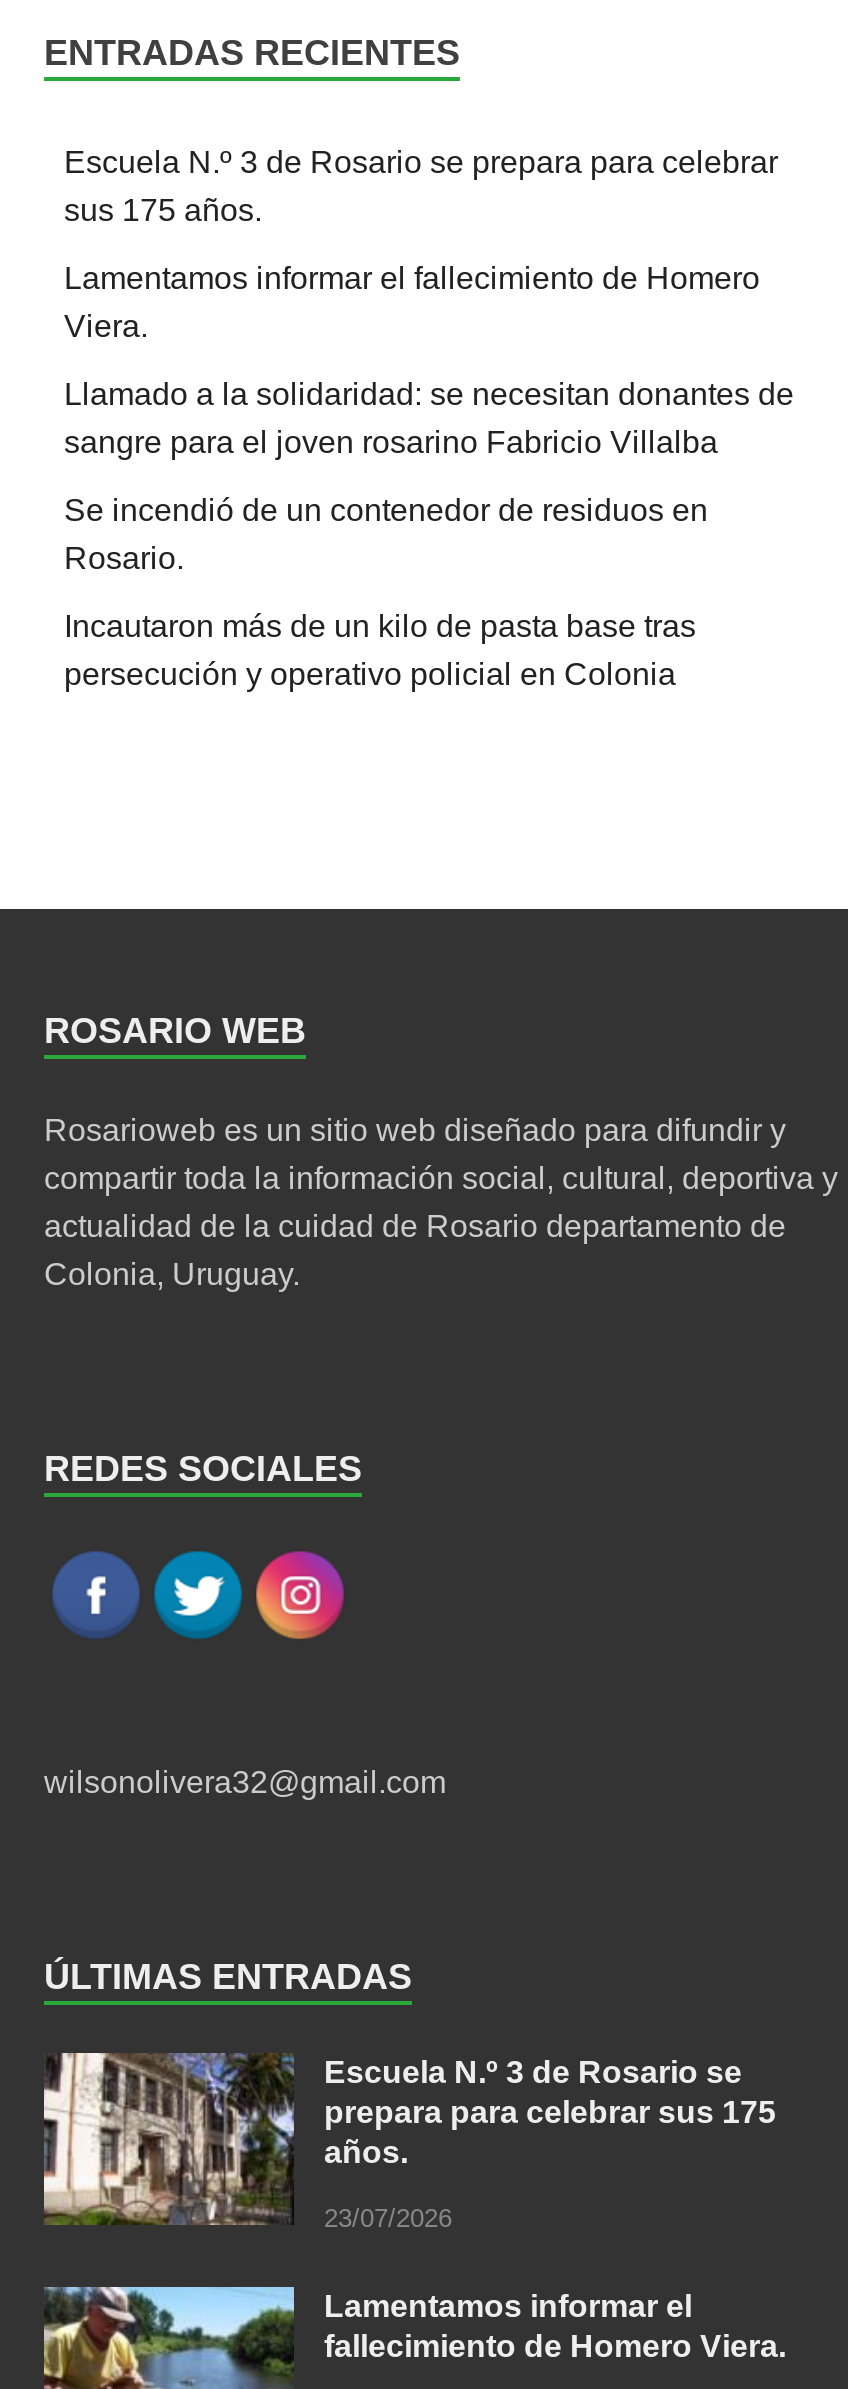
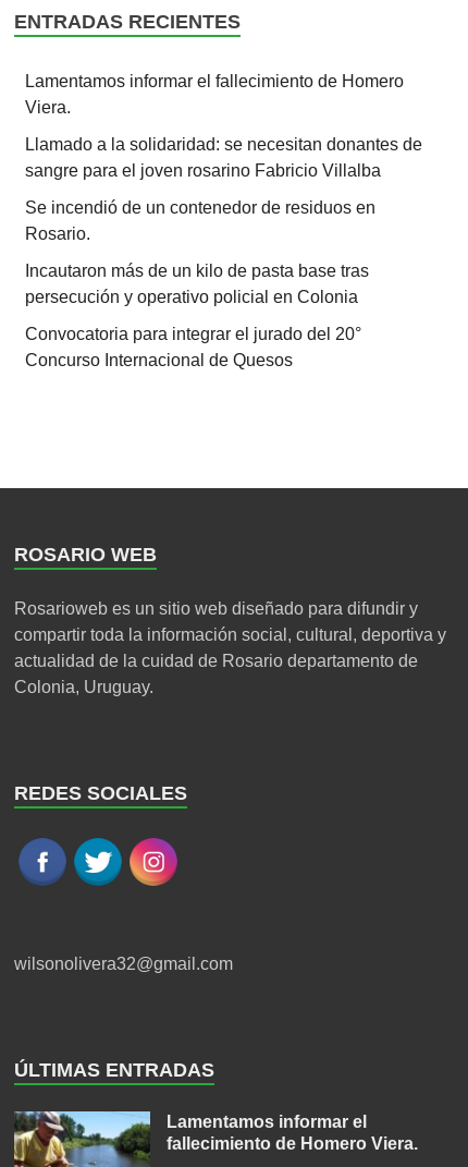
[64,145,778,227] Escuela N.º 3 de Rosario se prepara para celebrar | sus 175 años. -> none
none -> [25,324,361,369] Convocatoria para integrar el jurado del 20° | Concurso Internacional de Quesos
[44,2051,776,2239] [image] | Escuela N.º 3 de Rosario se | prepara para celebrar sus 175 | años. | 23/07/2026 -> none

